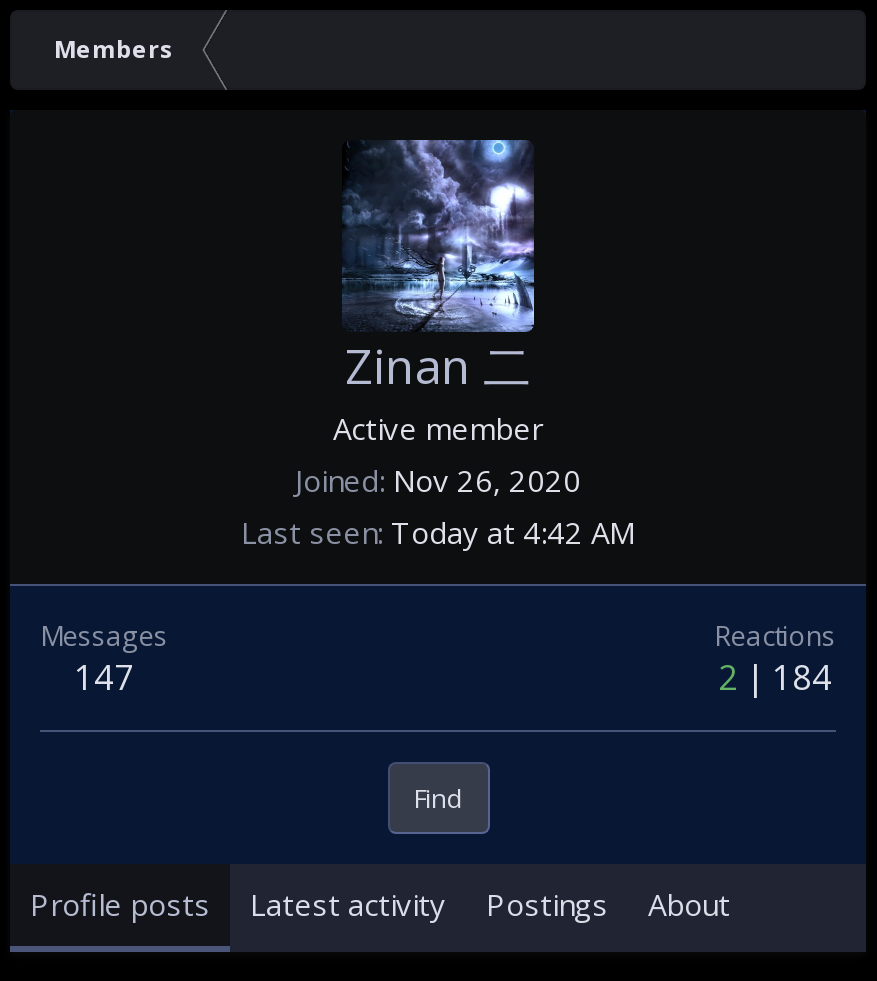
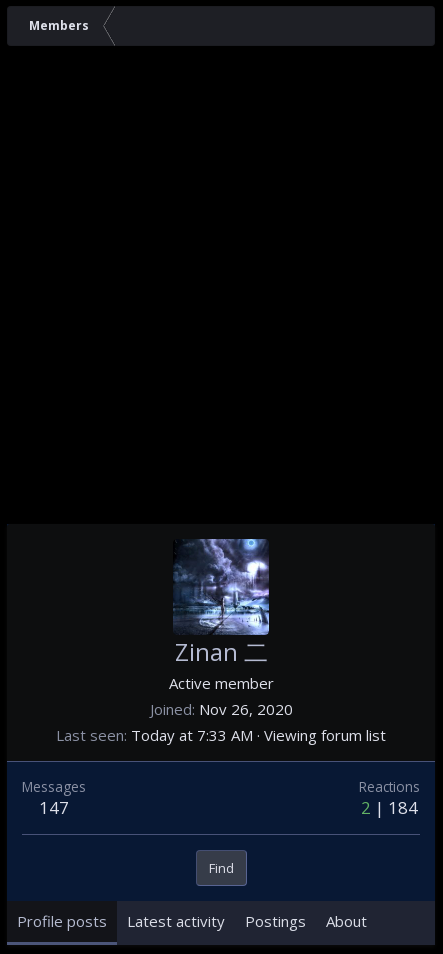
[241,512,635,552] Last seen Today at 4:42 AM -> [56,725,386,745] Last seen Today at 7:33 AM · Viewing forum list

